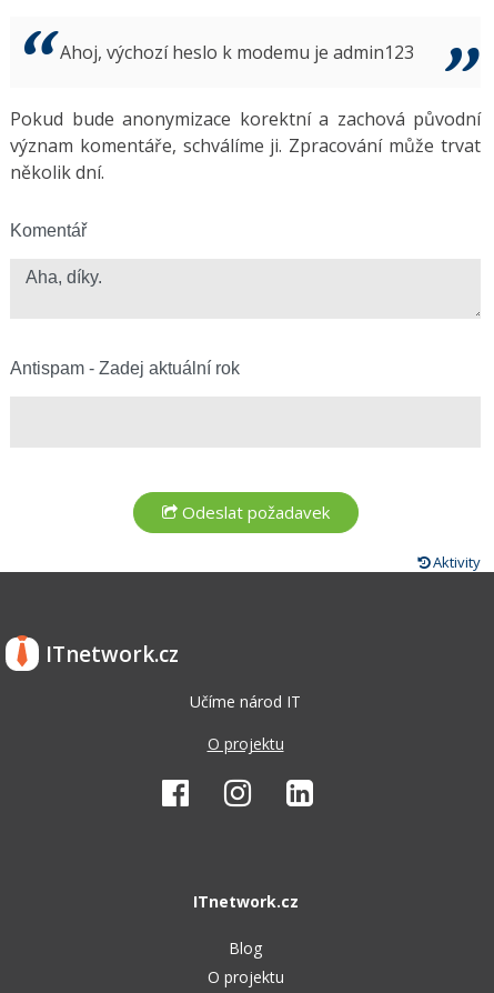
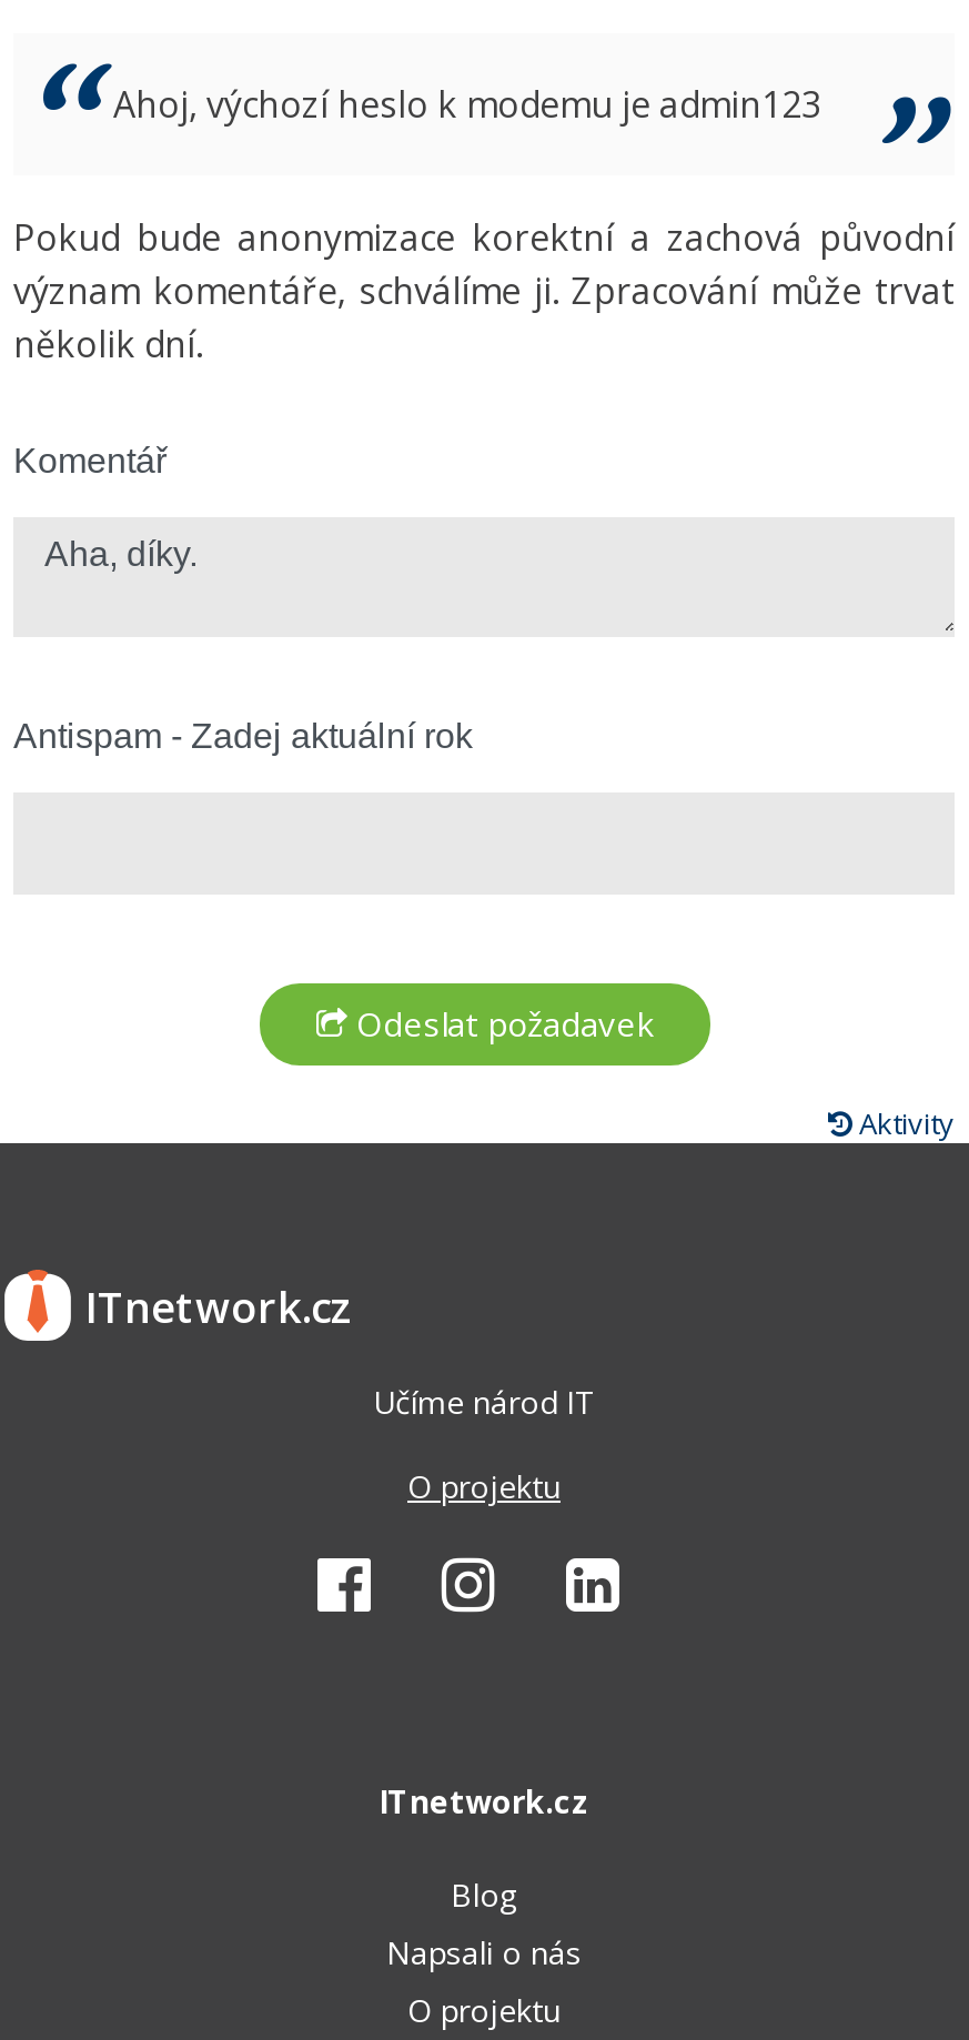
none -> [386,1930,582,1972] Napsali o nás

